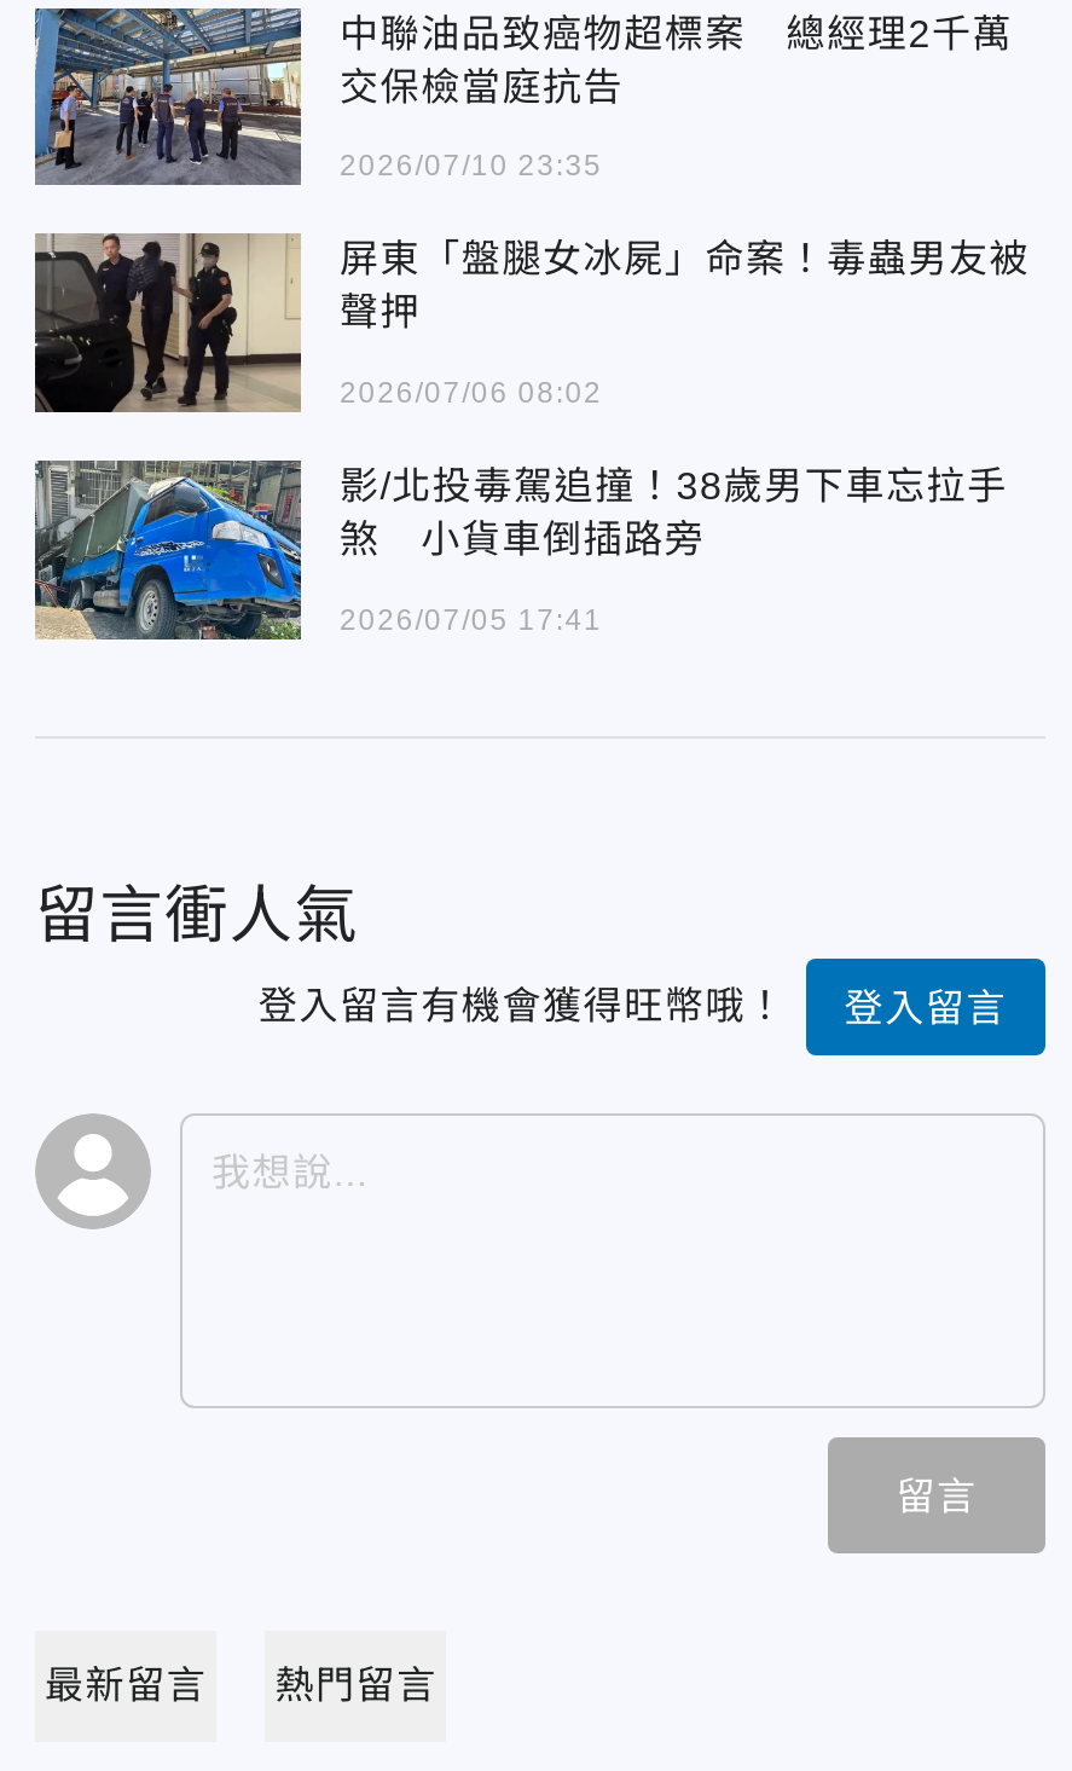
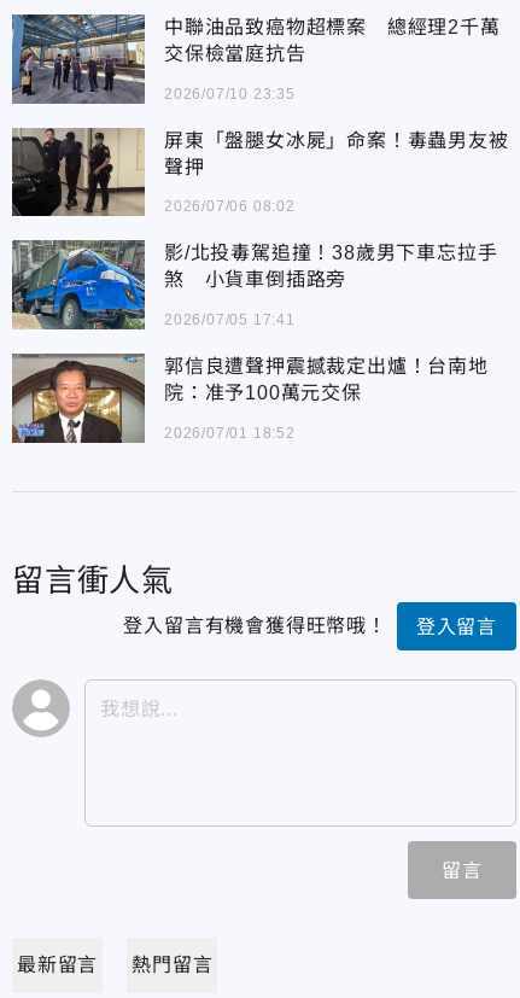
none -> [12,355,488,444] [image] | 郭信良遭聲押震撼裁定出爐！台南地 | 院：准予100萬元交保 | 2026/07/01 18:52

